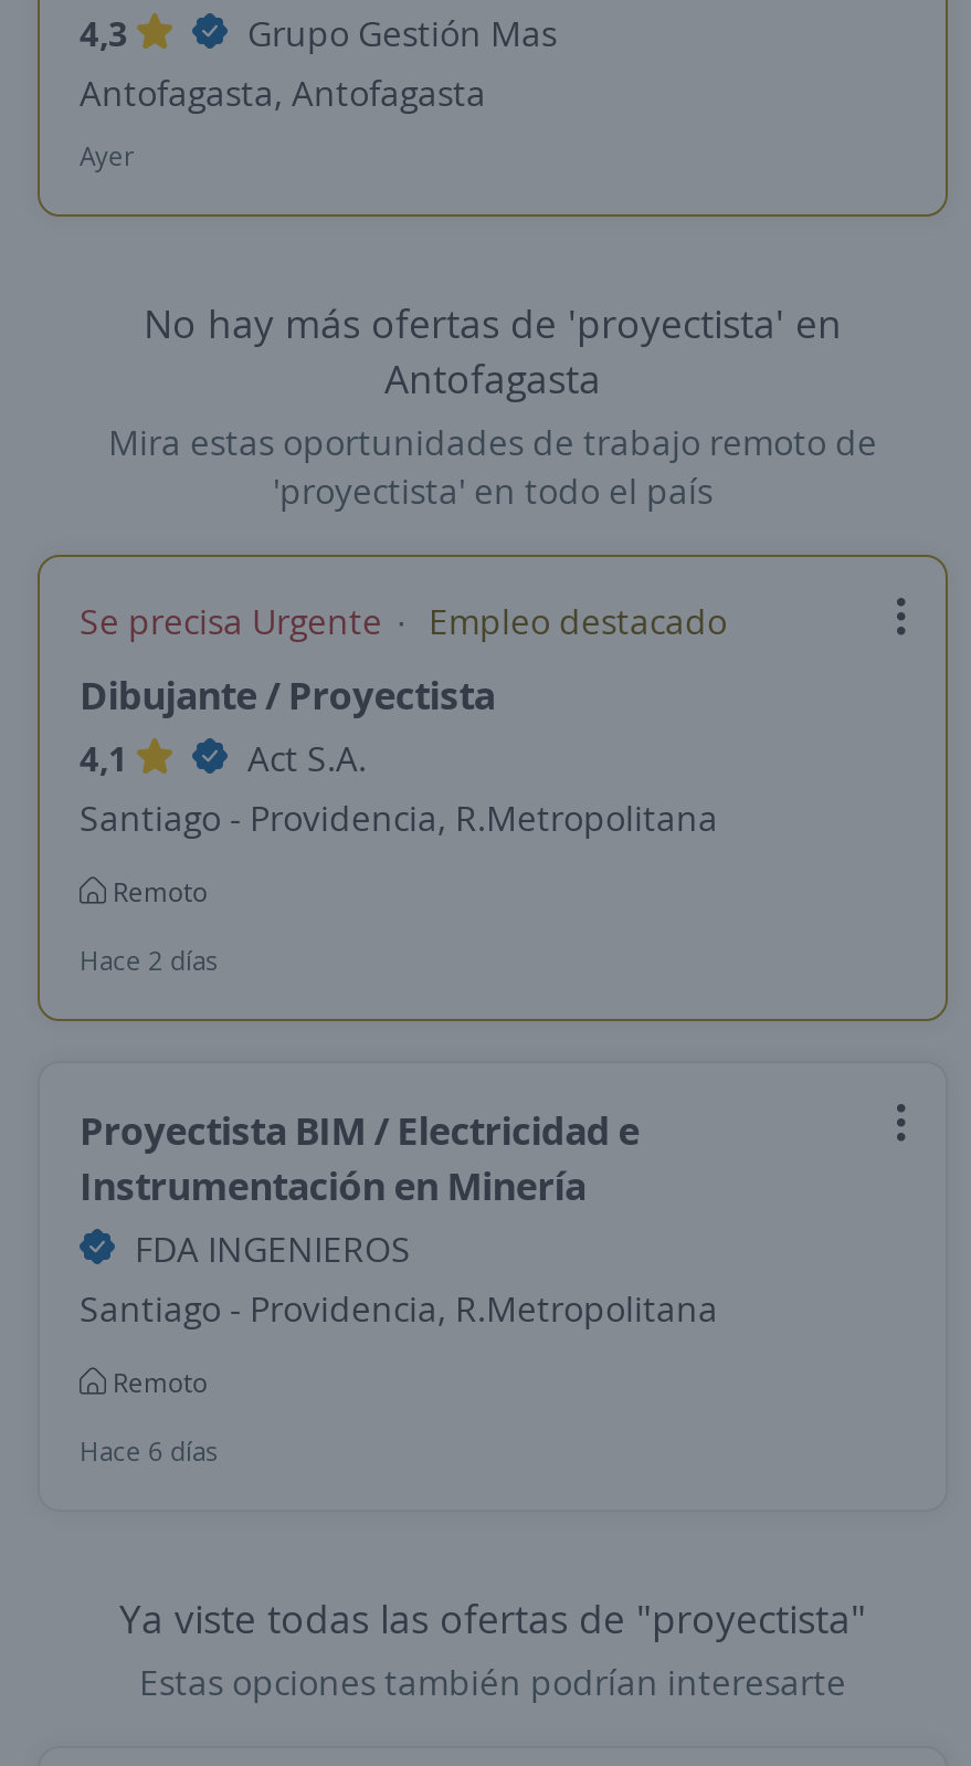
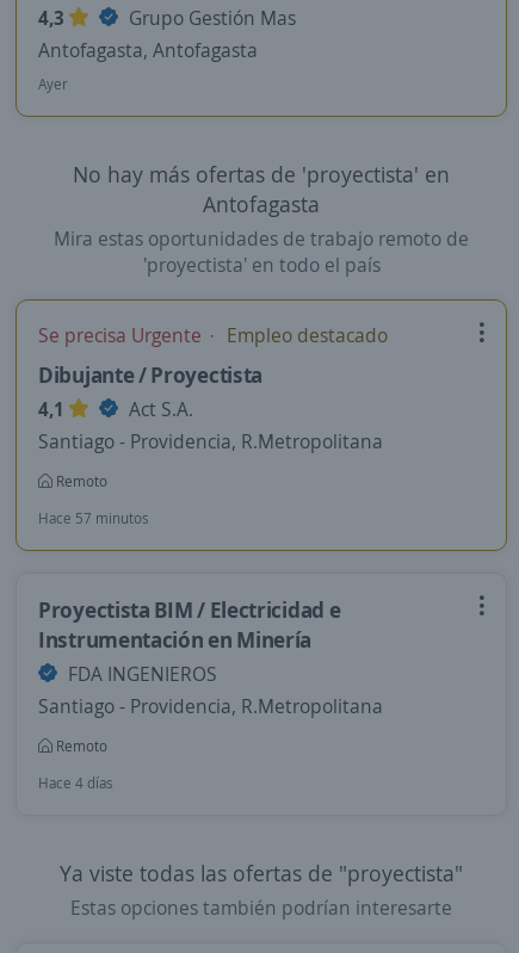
[80,942,219,979] Hace 2 días -> [38,508,149,528] Hace 57 minutos
[80,1432,219,1470] Hace 6 días -> [38,773,113,793] Hace 4 días

